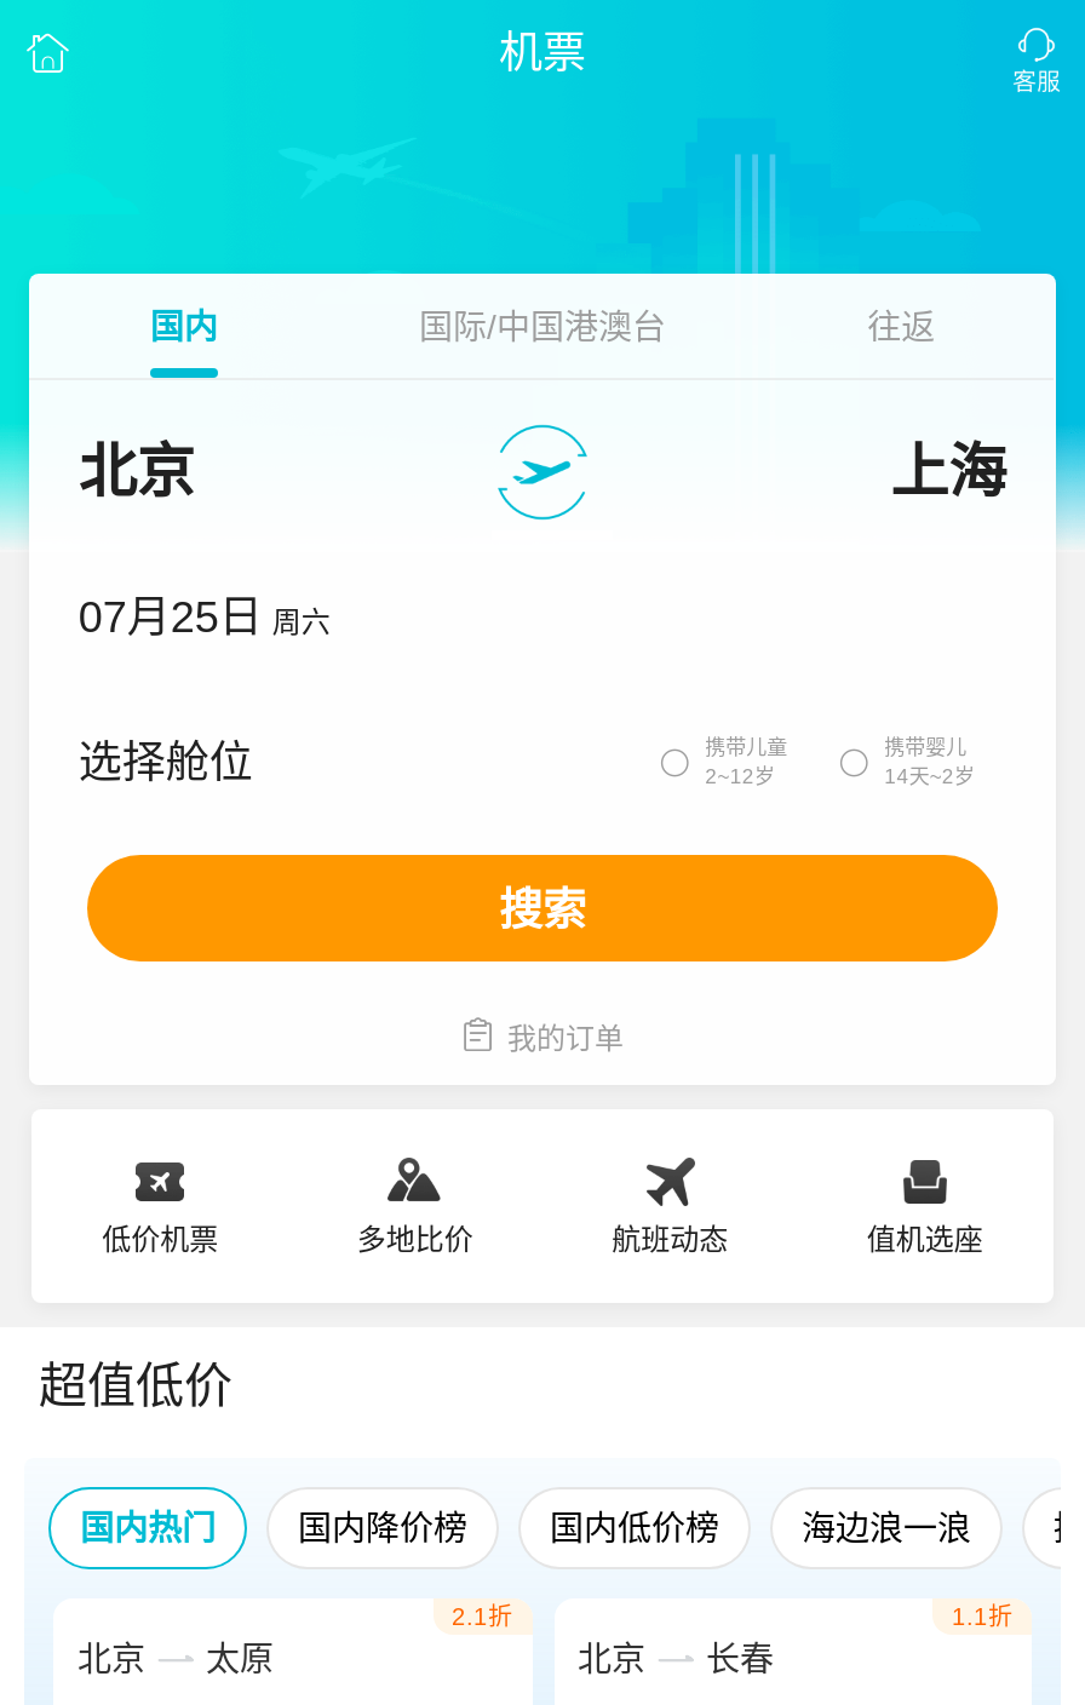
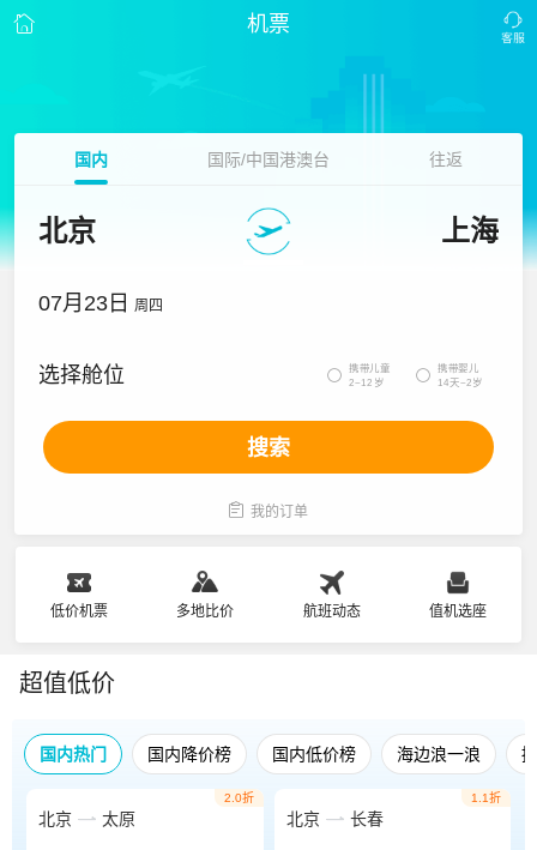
[78,593,330,642] 07月25日 周六 -> [39,291,163,315] 07月23日 周四
[452,1603,512,1630] 2.1折 -> [224,791,254,804] 2.0折

